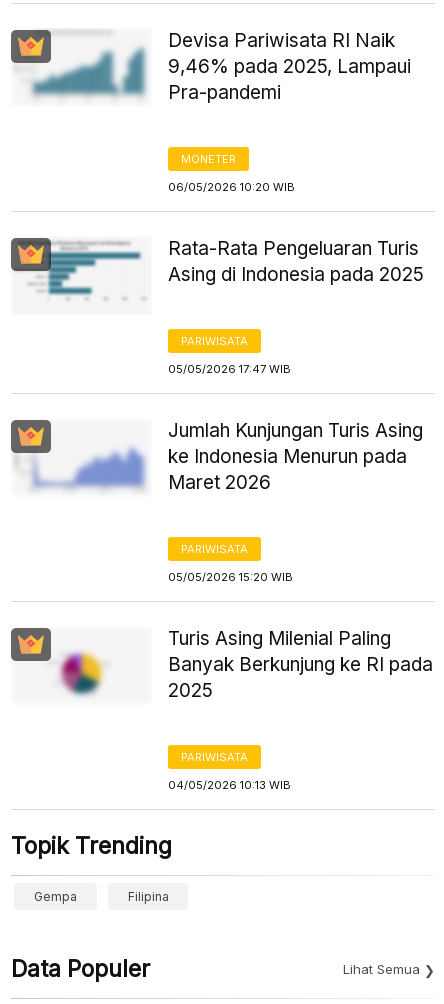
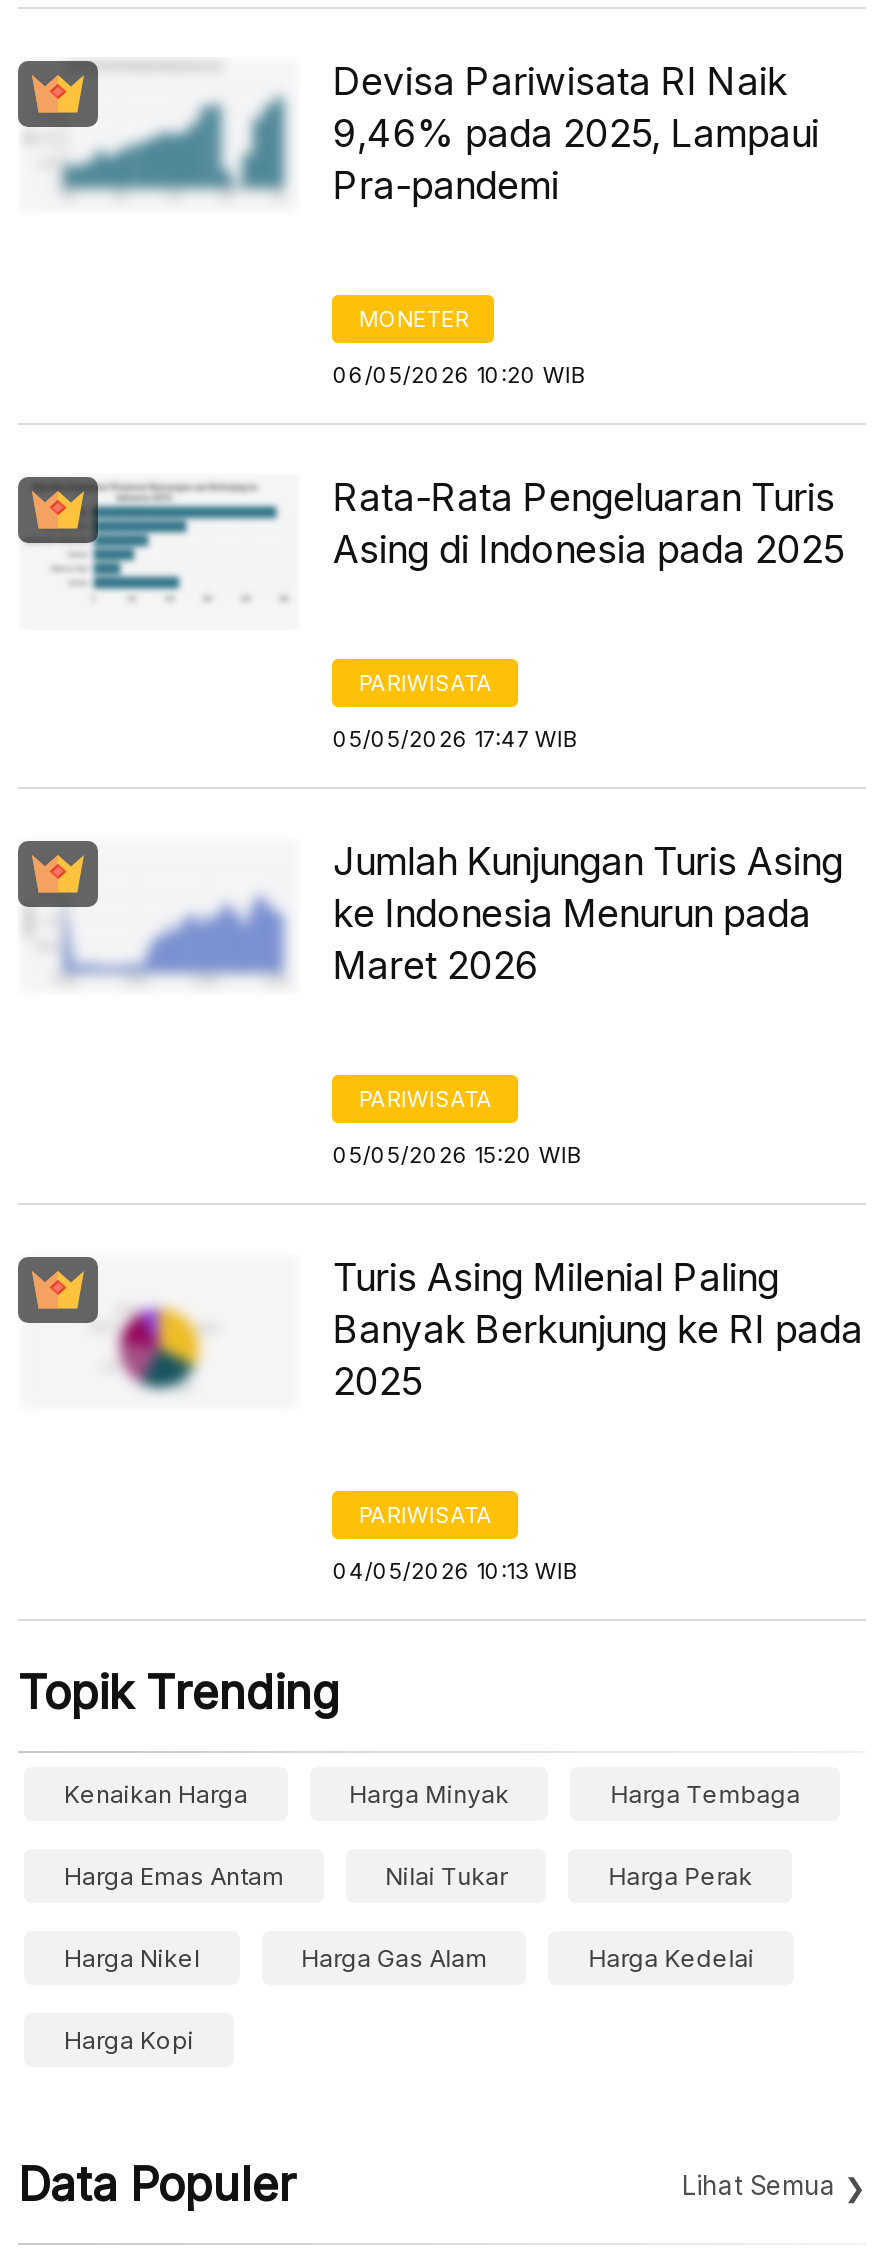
[34,889,169,904] Gempa | Filipina -> [64,1779,800,2055] Kenaikan Harga | Harga Minyak | Harga Tembaga | Harga Emas Antam | Nilai Tukar | Harga Perak | Harga Nikel | Harga Gas Alam | Harga Kedelai | Harga Kopi

